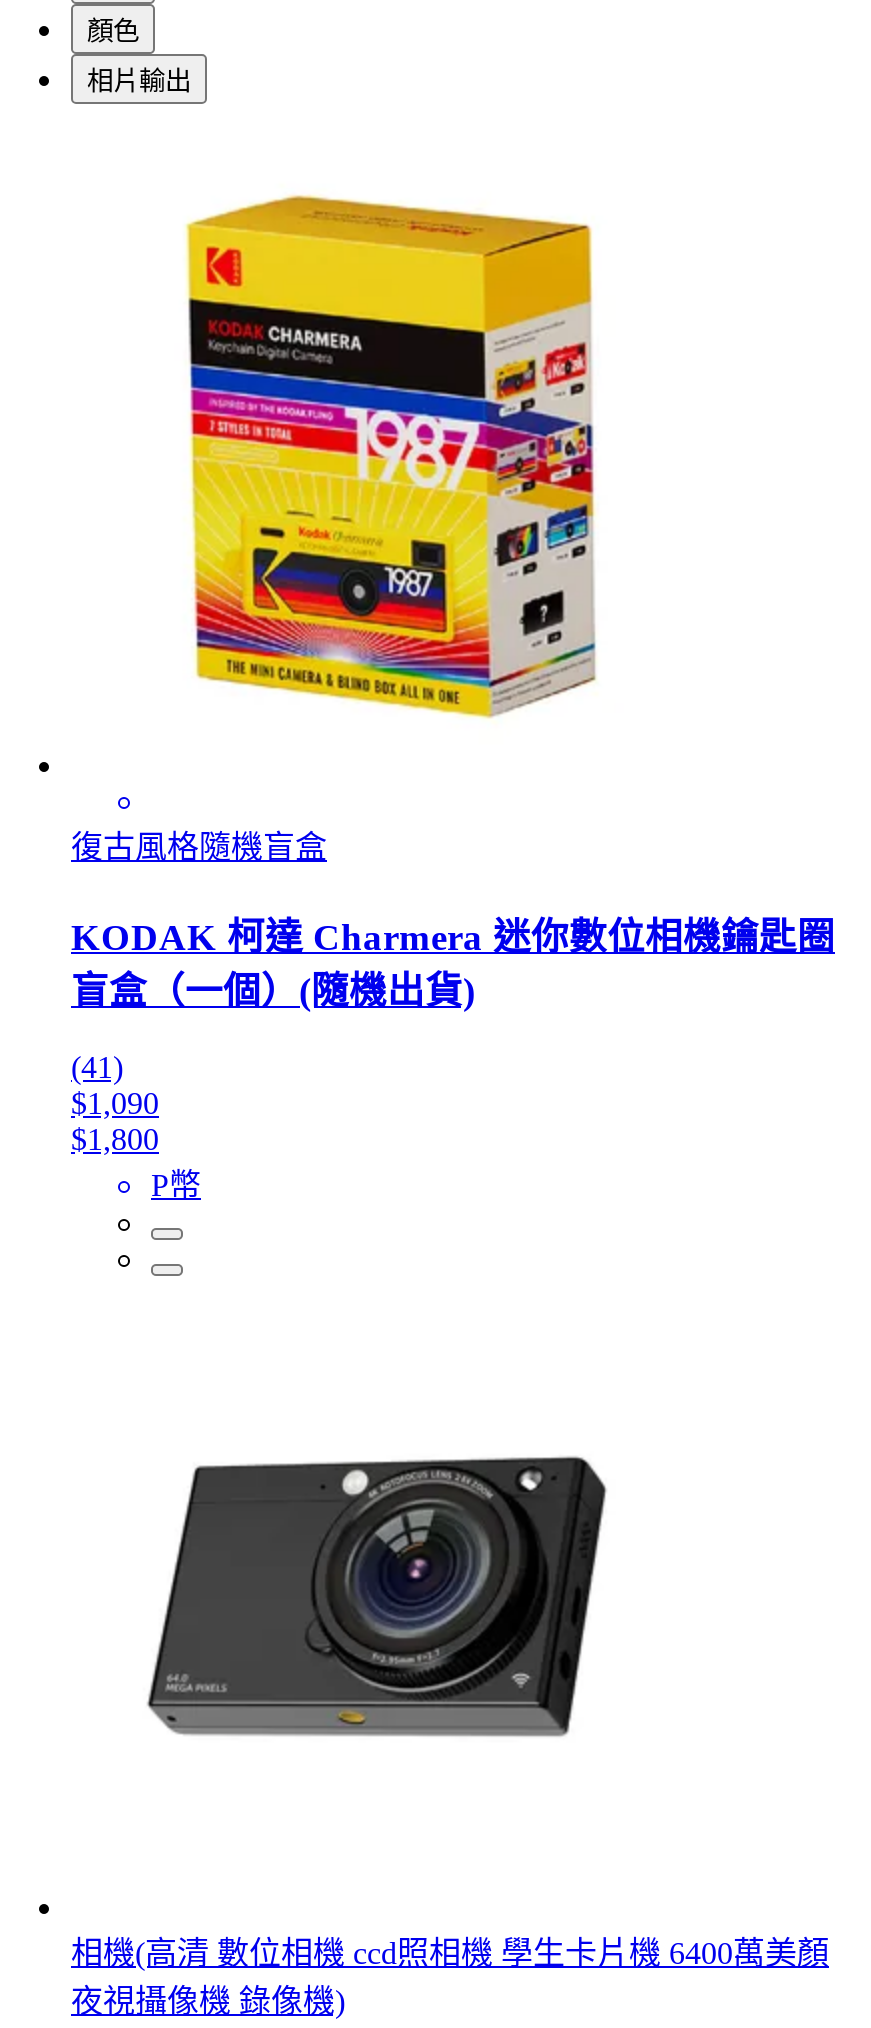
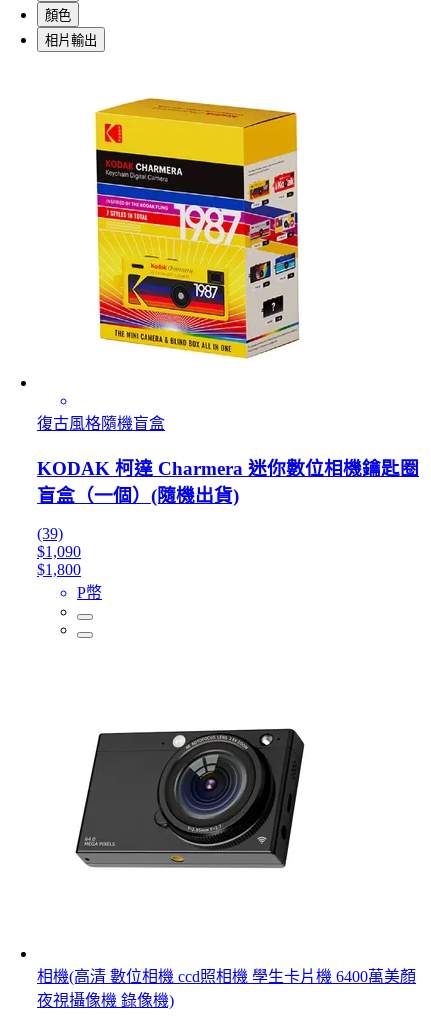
[71,1050,123,1084] (41) -> [37,525,63,542] (39)

